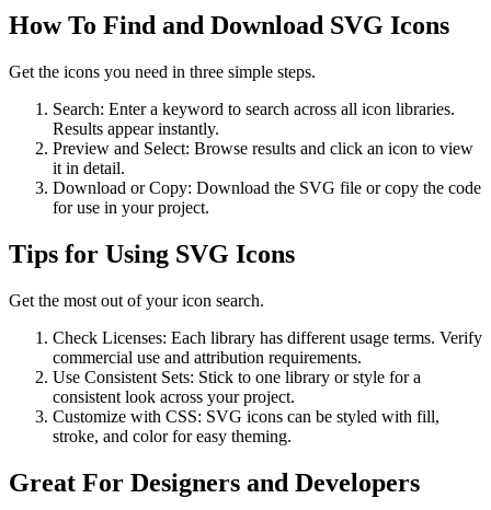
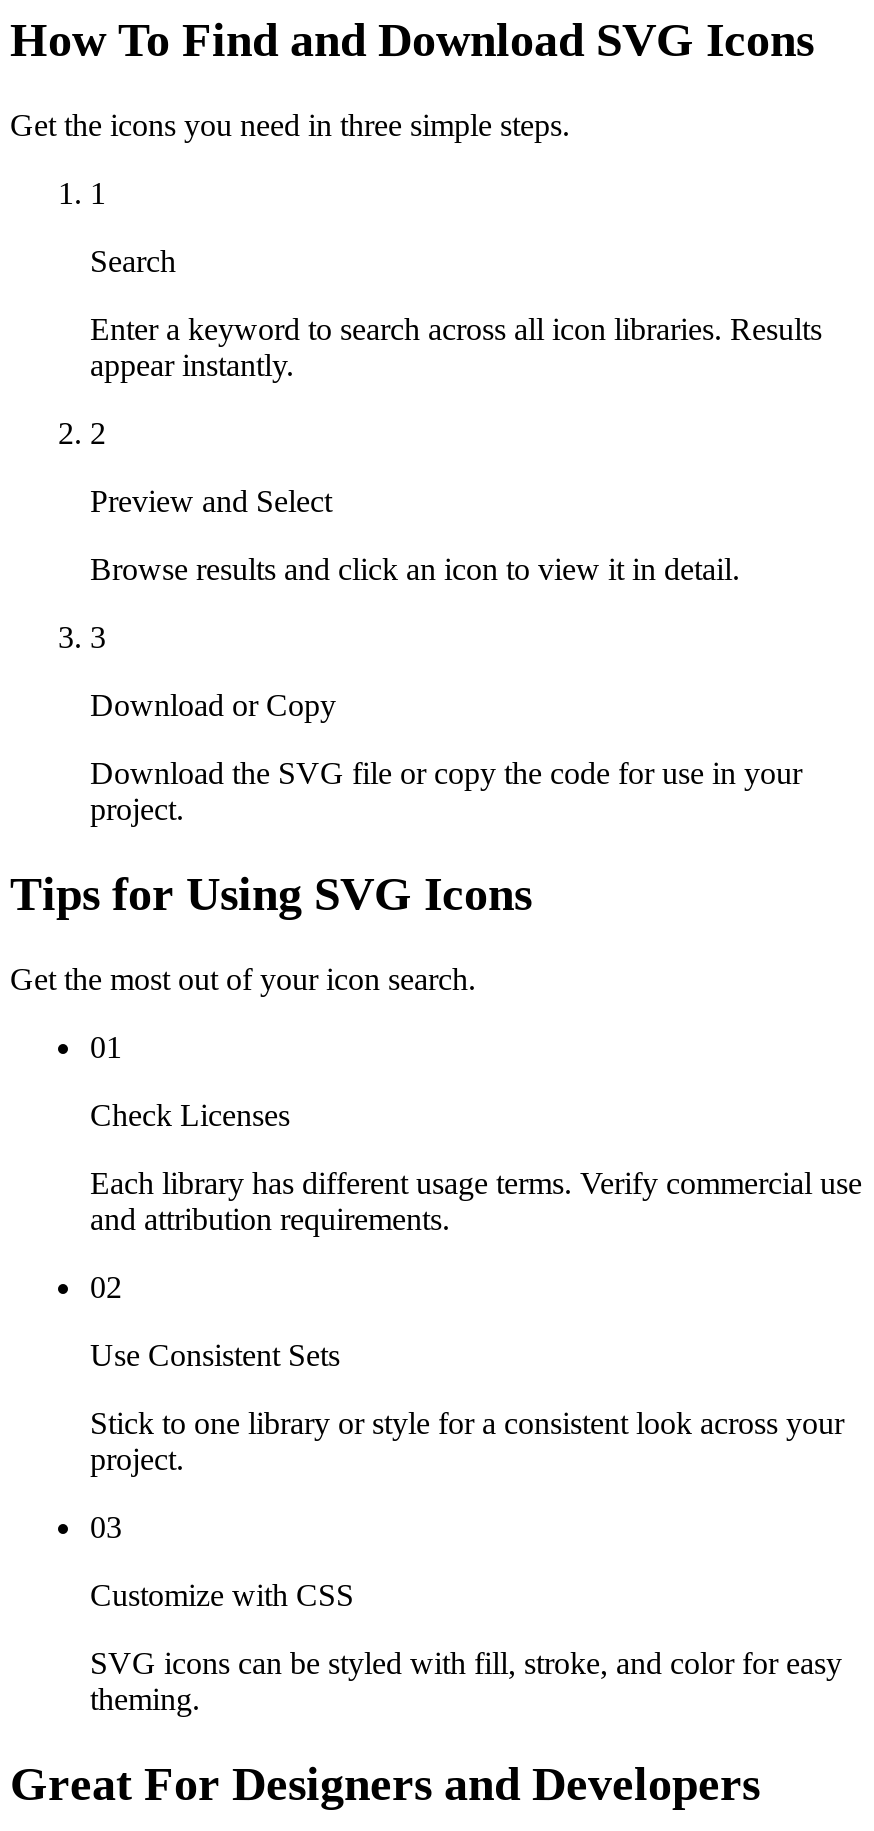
[53,100,481,217] Search: Enter a keyword to search across all icon libraries. | Results appear instantly. | Preview and Select: Browse results and click an icon to view | it in detail. | Download or Copy: Download the SVG file or copy the code | for use in your project. -> [90,177,822,827] 1 | Search | Enter a keyword to search across all icon libraries. Results | appear instantly. | 2 | Preview and Select | Browse results and click an icon to view it in detail. | 3 | Download or Copy | Download the SVG file or copy the code for use in your | project.
[53,329,482,446] Check Licenses: Each library has different usage terms. Verify | commercial use and attribution requirements. | Use Consistent Sets: Stick to one library or style for a | consistent look across your project. | Customize with CSS: SVG icons can be styled with fill, | stroke, and color for easy theming. -> [90,1030,862,1716] 01 | Check Licenses | Each library has different usage terms. Verify commercial use | and attribution requirements. | 02 | Use Consistent Sets | Stick to one library or style for a consistent look across your | project. | 03 | Customize with CSS | SVG icons can be styled with fill, stroke, and color for easy | theming.

